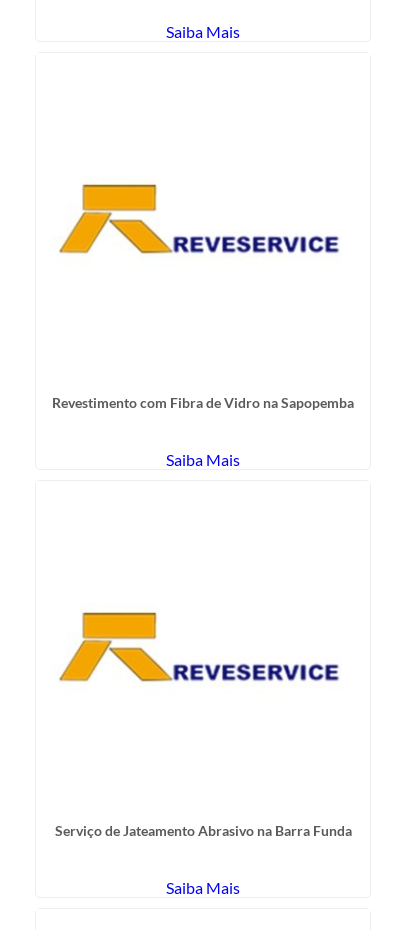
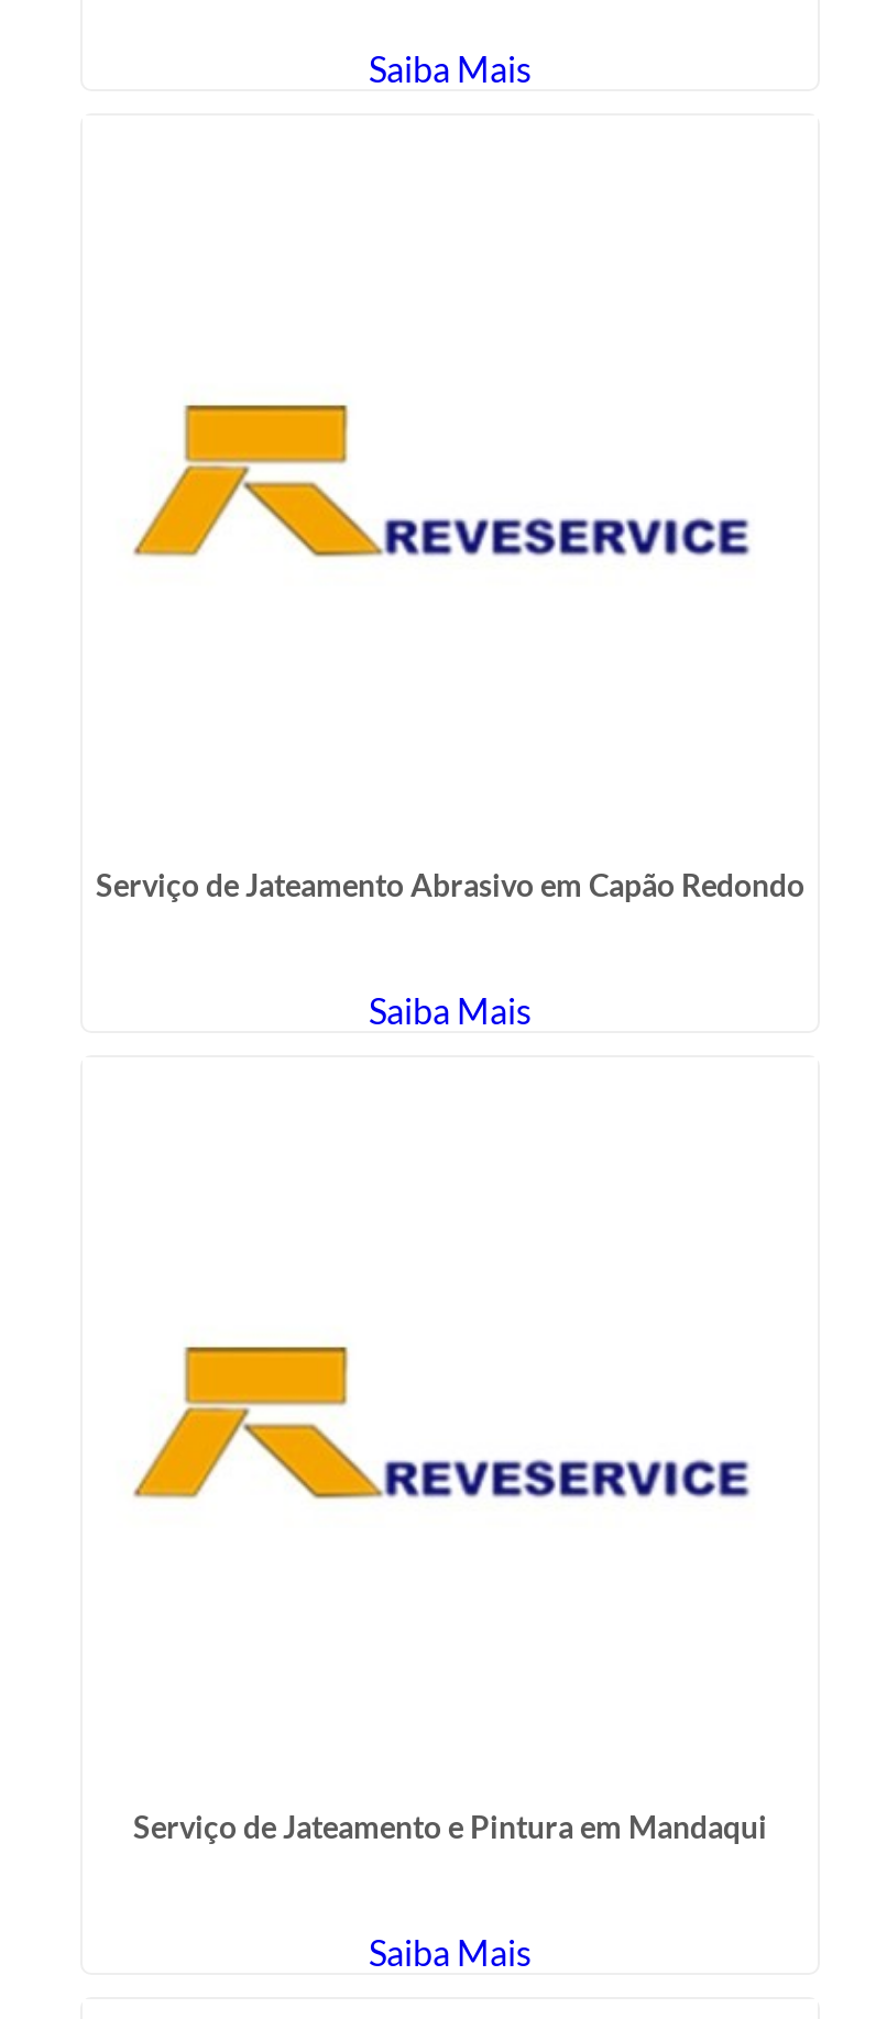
[52,394,354,411] Revestimento com Fibra de Vidro na Sapopemba -> [96,866,804,903] Serviço de Jateamento Abrasivo em Capão Redondo
[54,822,351,839] Serviço de Jateamento Abrasivo na Barra Funda -> [133,1807,767,1844] Serviço de Jateamento e Pintura em Mandaqui

